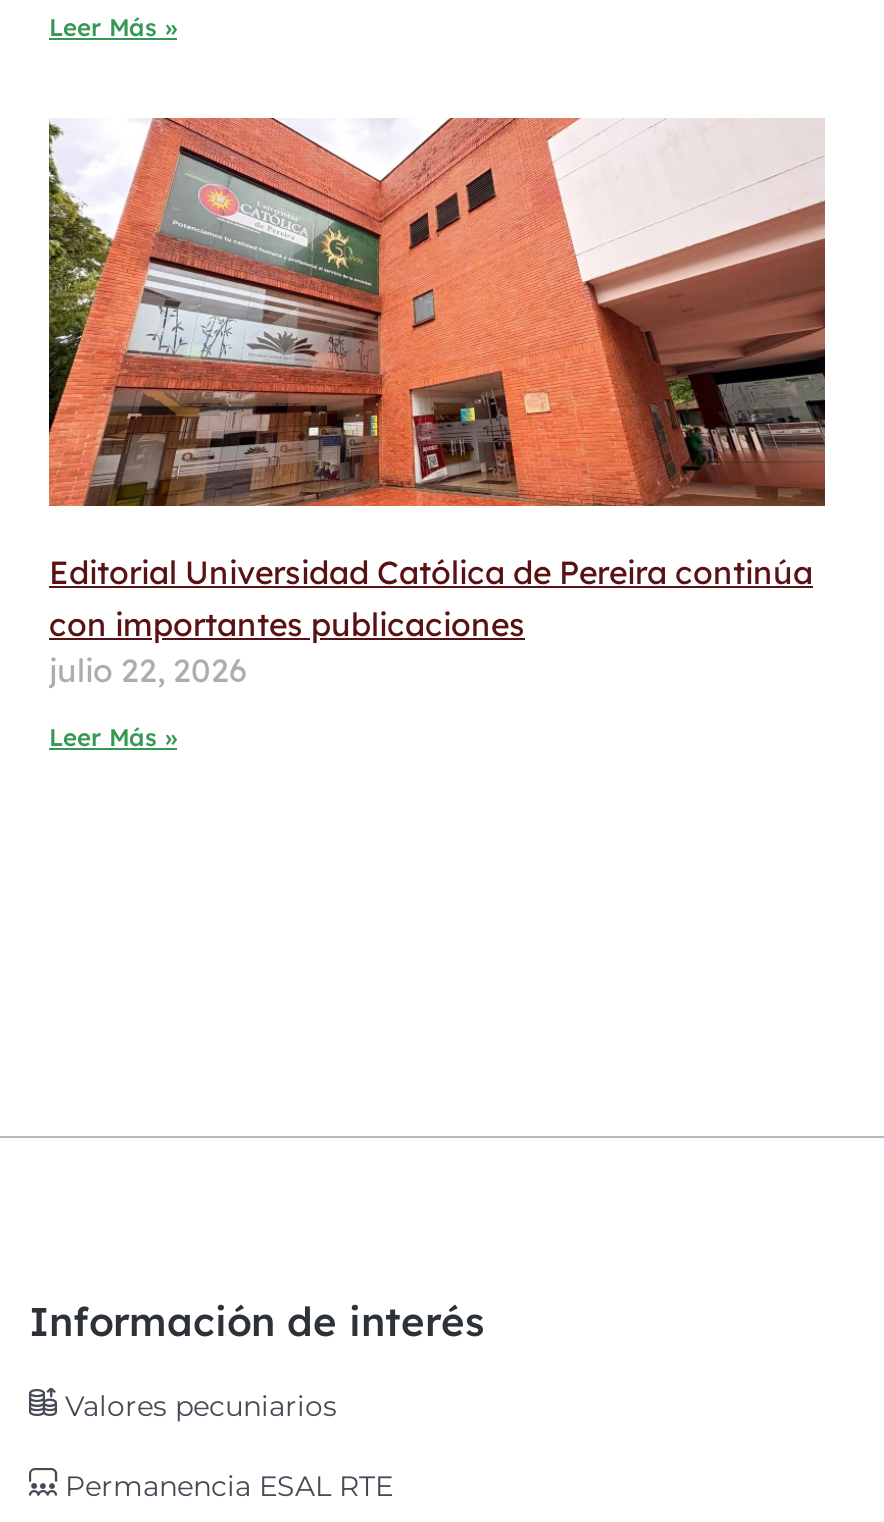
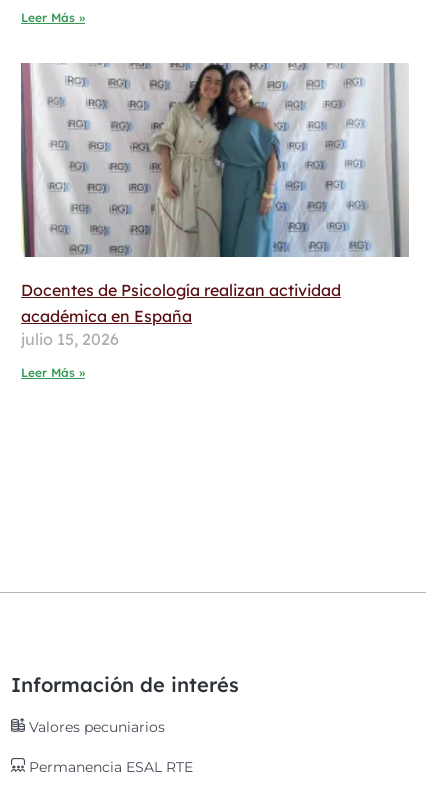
[47,116,827,690] [image] | Editorial Universidad Católica de Pereira continúa | con importantes publicaciones | julio 22, 2026 -> [20,62,409,349] [image] | Docentes de Psicología realizan actividad | académica en España | julio 15, 2026

